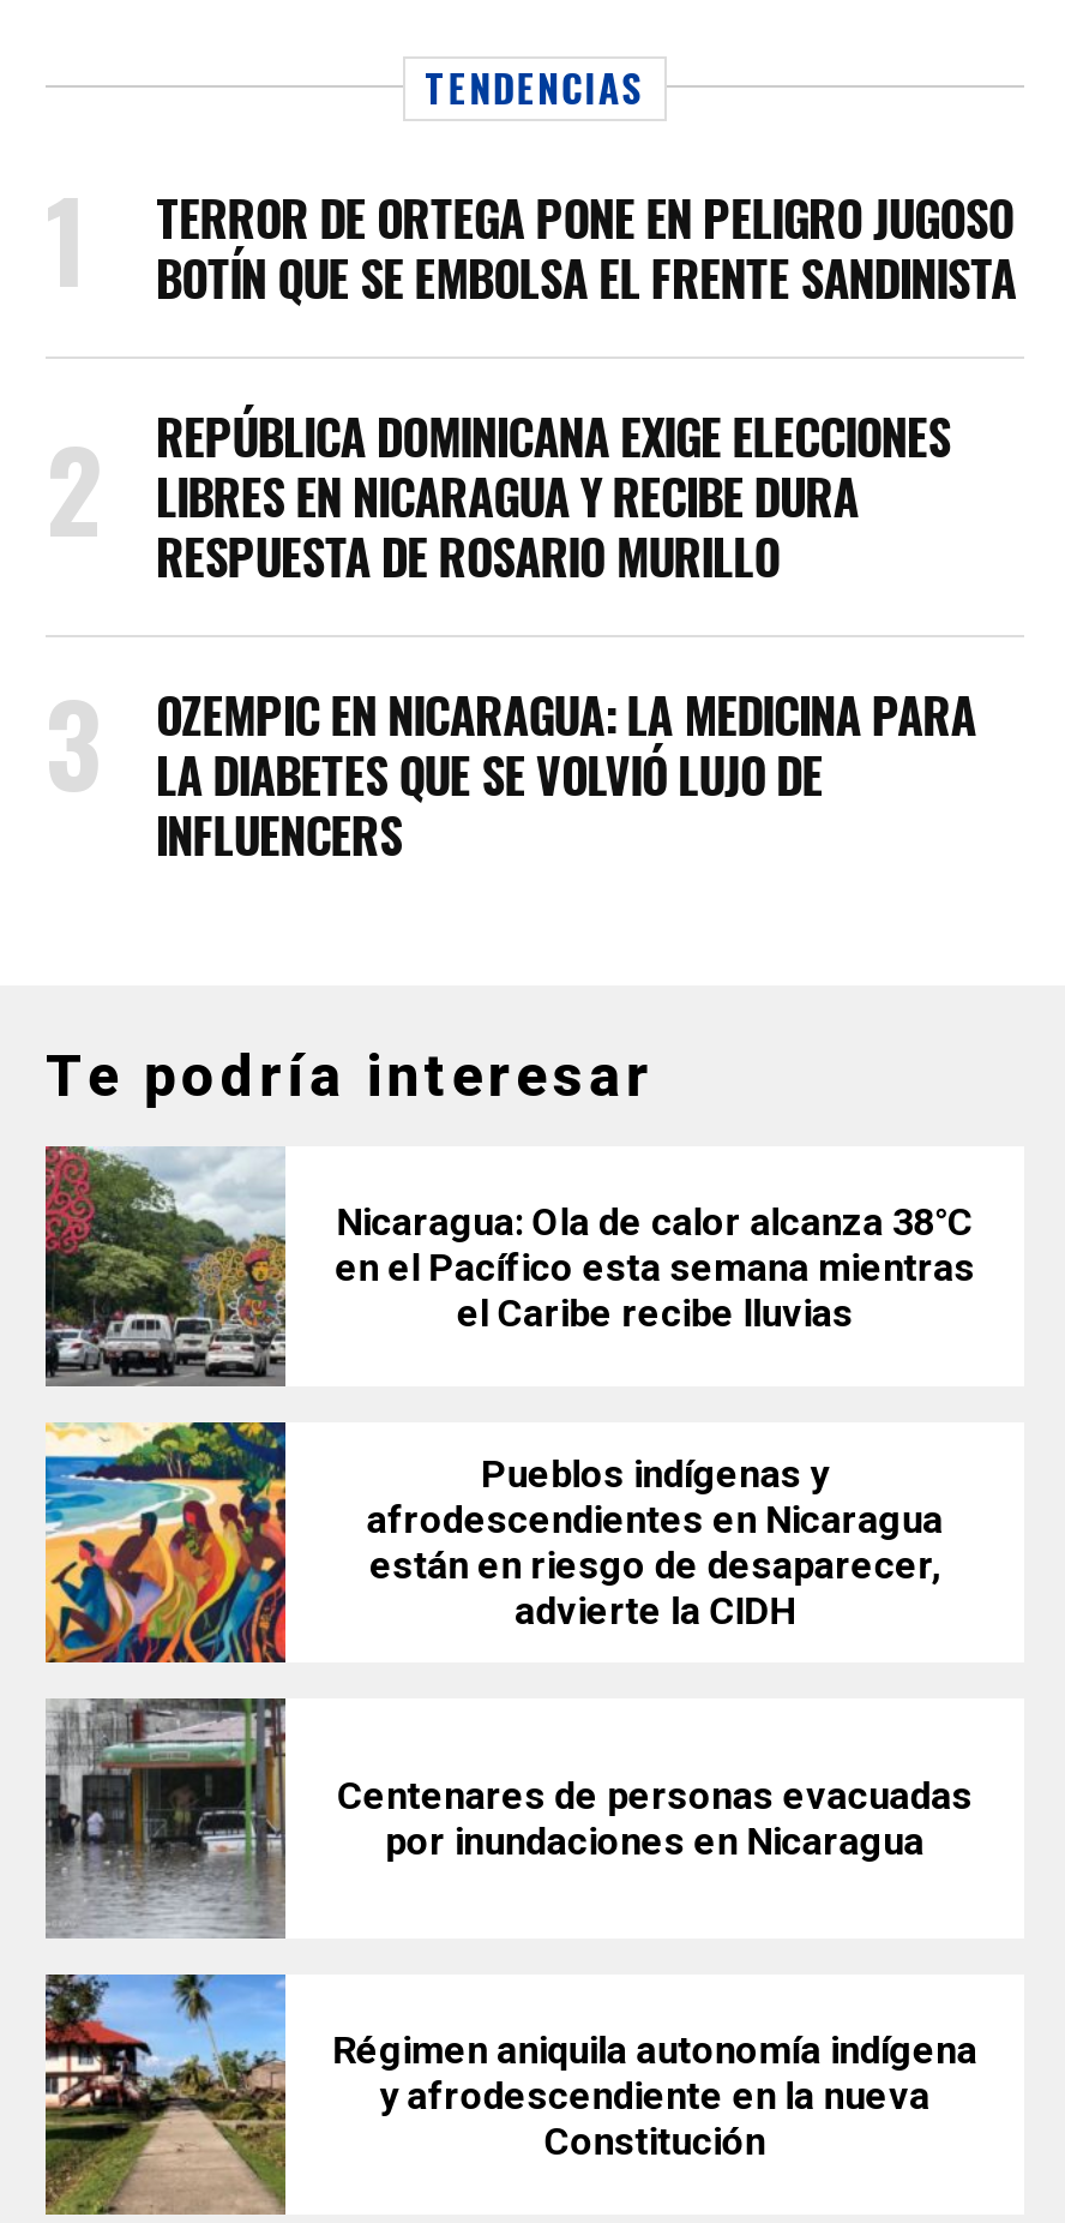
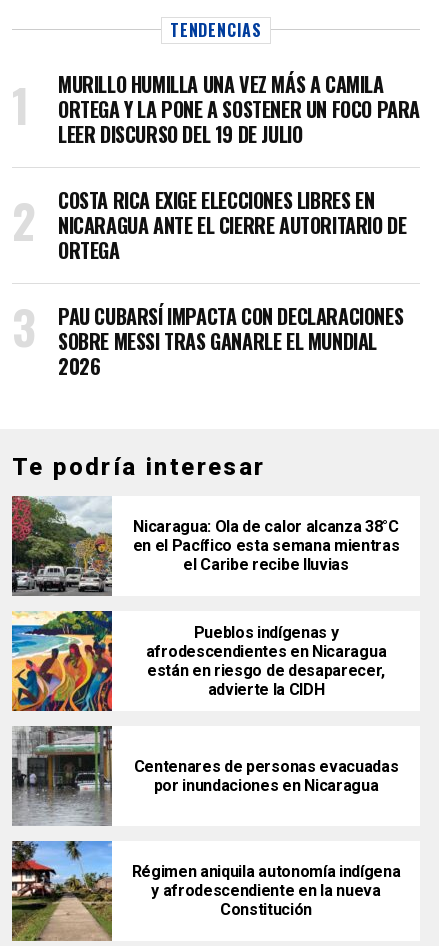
[156,181,1016,313] TERROR DE ORTEGA PONE EN PELIGRO JUGOSO | BOTÍN QUE SE EMBOLSA EL FRENTE SANDINISTA -> [58,69,420,149] MURILLO HUMILLA UNA VEZ MÁS A CAMILA | ORTEGA Y LA PONE A SOSTENER UN FOCO PARA | LEER DISCURSO DEL 19 DE JULIO
[156,400,950,592] REPÚBLICA DOMINICANA EXIGE ELECCIONES | LIBRES EN NICARAGUA Y RECIBE DURA | RESPUESTA DE ROSARIO MURILLO -> [58,185,406,265] COSTA RICA EXIGE ELECCIONES LIBRES EN | NICARAGUA ANTE EL CIERRE AUTORITARIO DE | ORTEGA
[156,678,976,870] OZEMPIC EN NICARAGUA: LA MEDICINA PARA | LA DIABETES QUE SE VOLVIÓ LUJO DE | INFLUENCERS -> [58,301,403,381] PAU CUBARSÍ IMPACTA CON DECLARACIONES | SOBRE MESSI TRAS GANARLE EL MUNDIAL | 2026

